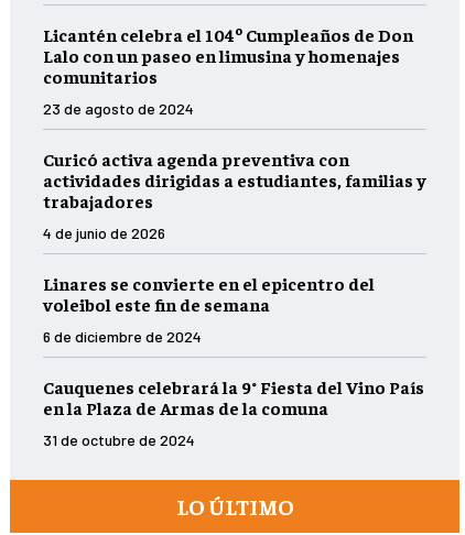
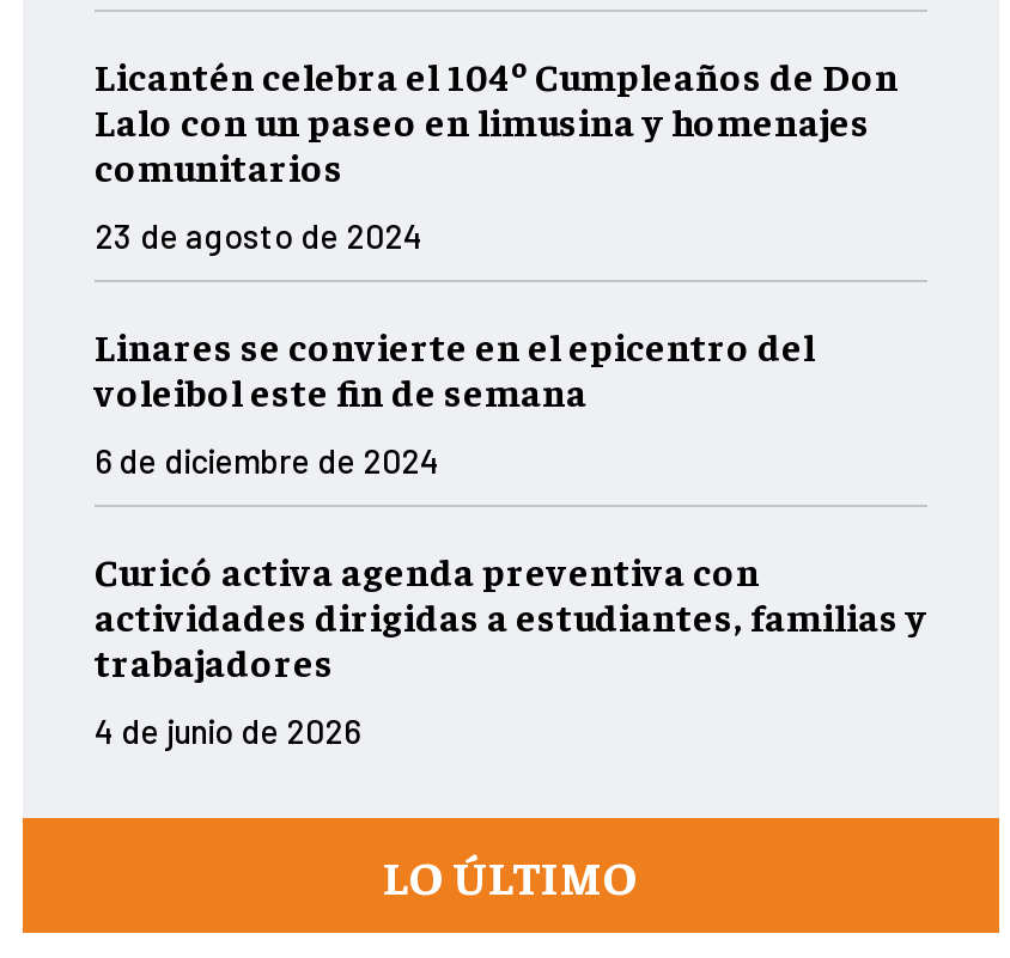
moved [43,148,426,242] -> [95,546,927,752]: Curicó activa agenda preventiva con | actividades dirigidas a estudiantes, familias y | trabajadores | 4 de junio de 2026
moved [43,272,375,346] -> [95,321,815,481]: Linares se convierte en el epicentro del | voleibol este fin de semana | 6 de diciembre de 2024
[43,376,424,449] Cauquenes celebrará la 9° Fiesta del Vino País | en la Plaza de Armas de la comuna | 31 de octubre de 2024 -> none

